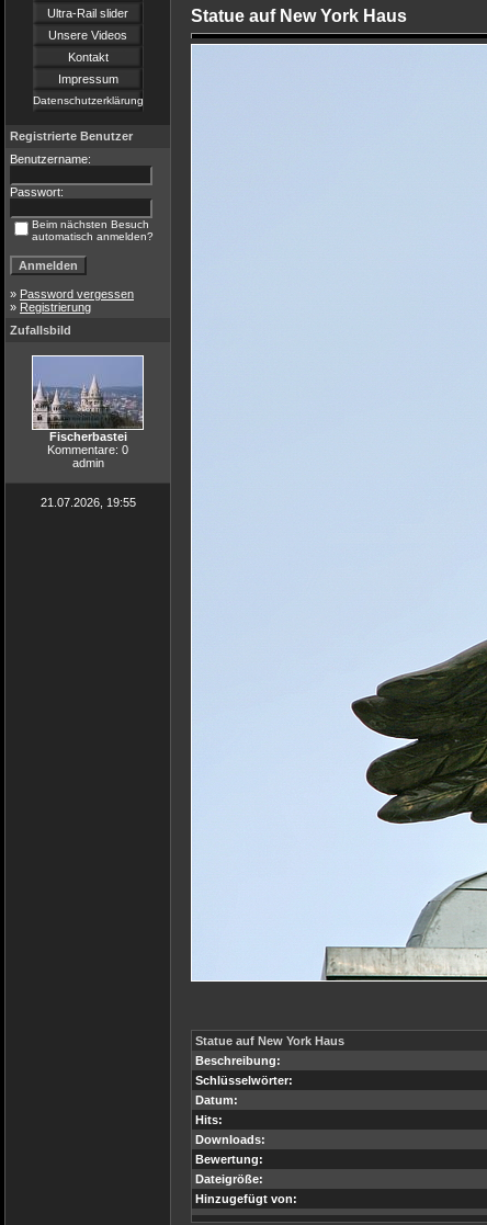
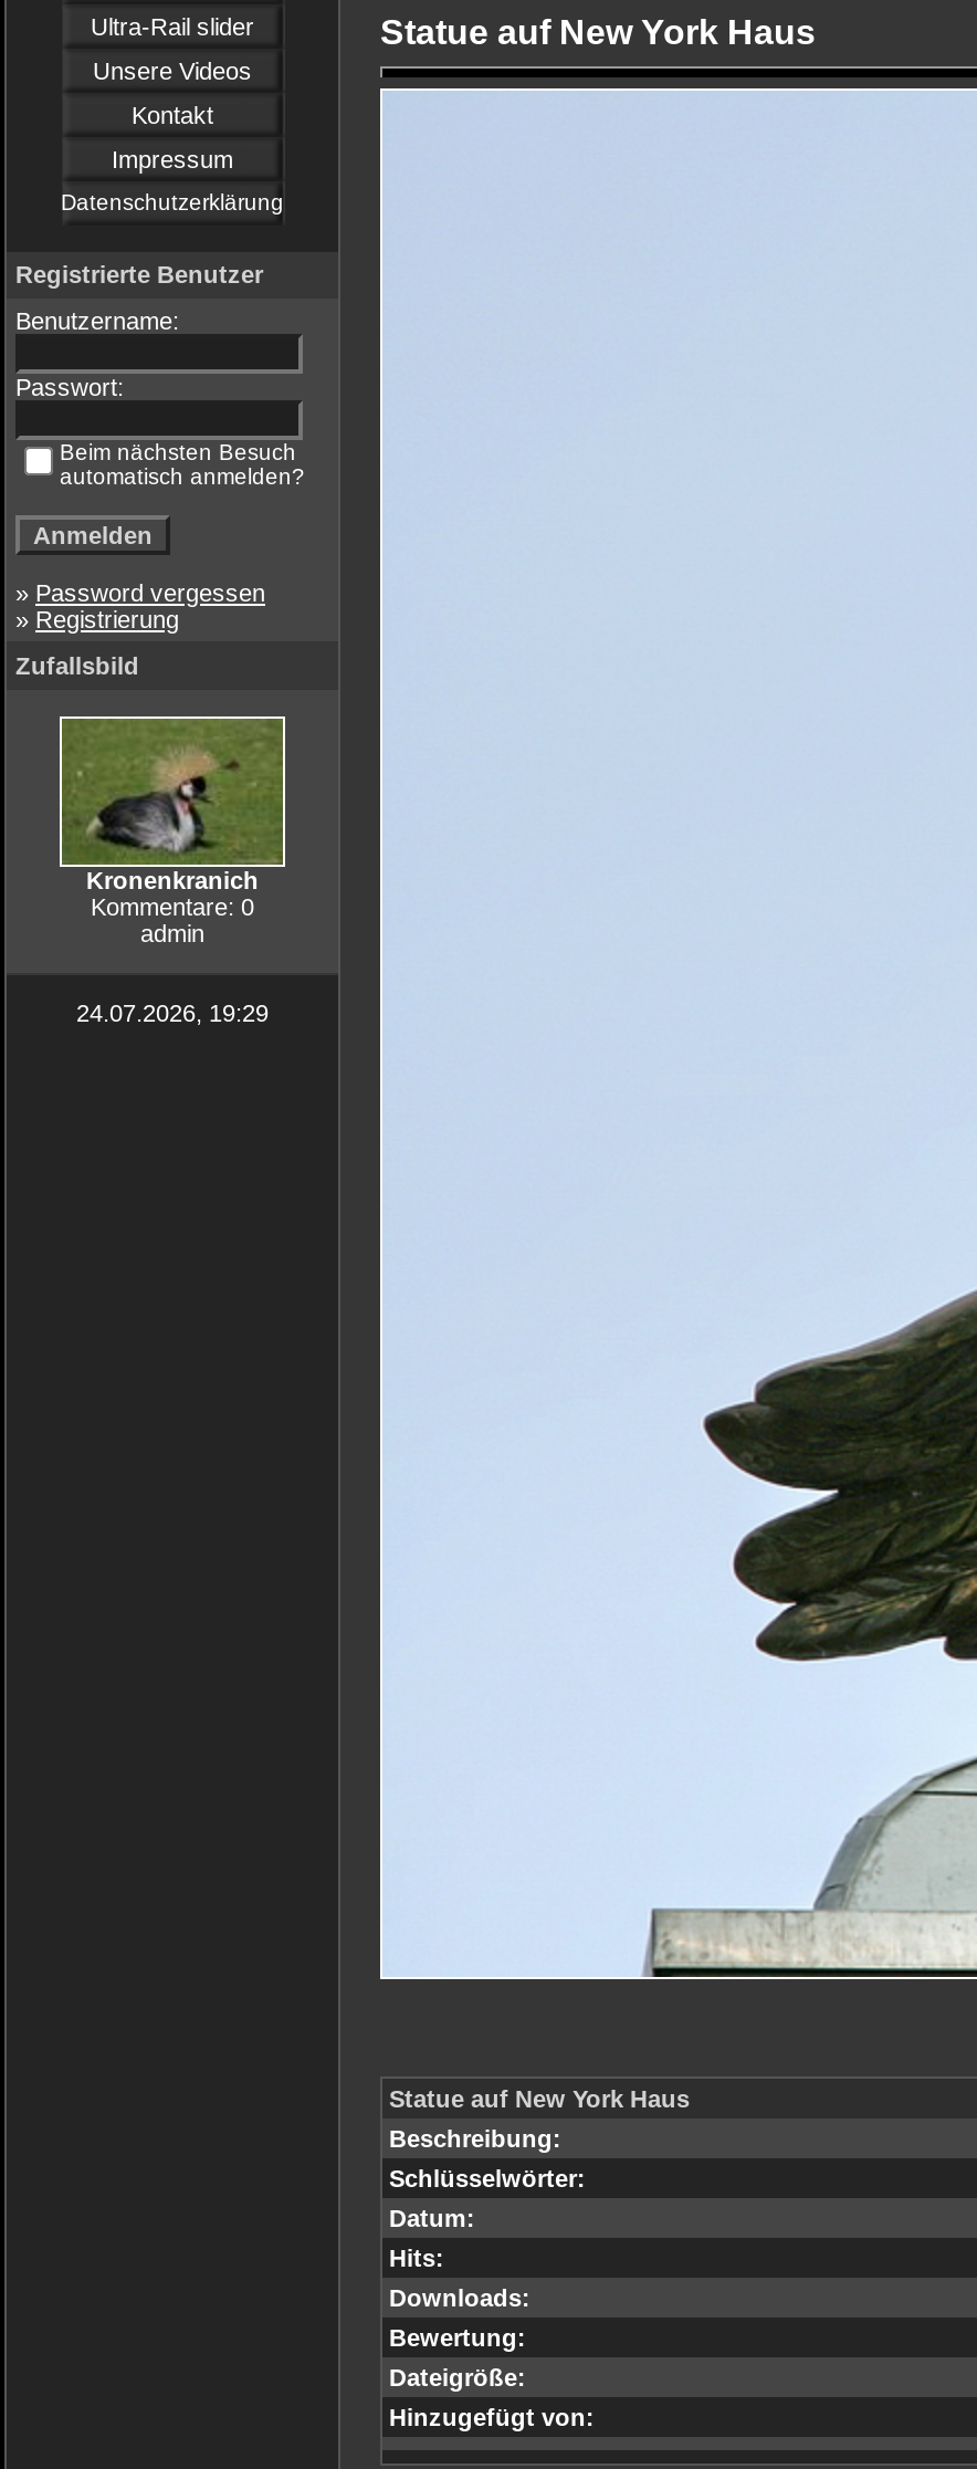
[32,355,144,443] [image] | Fischerbastei -> [60,716,285,893] [image] | Kronenkranich
[40,496,135,509] 21.07.2026, 19:55 -> [76,1000,269,1026] 24.07.2026, 19:29

